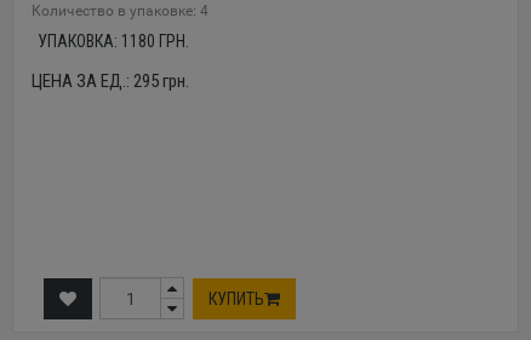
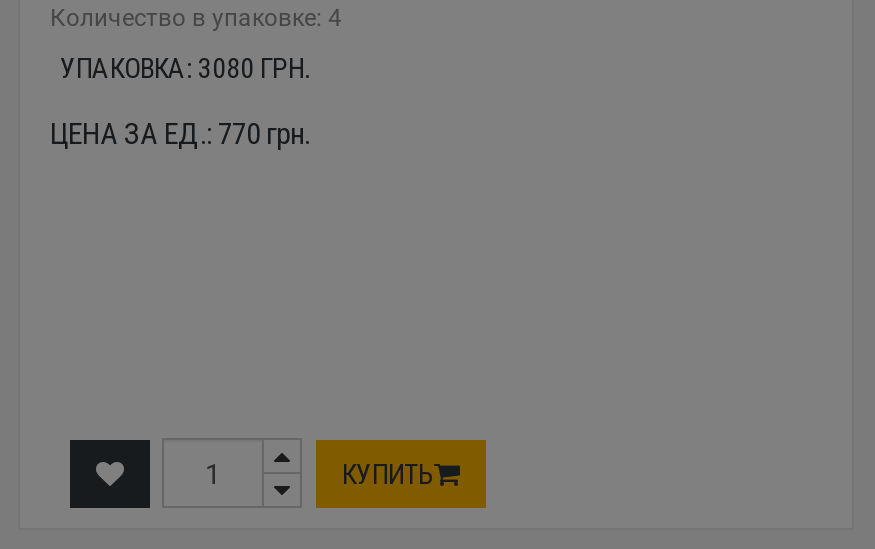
[38,32,189,51] УПАКОВКА: 1180 ГРН. -> [60,53,310,85] УПАКОВКА: 3080 ГРН.
[32,71,189,92] ЦЕНА ЗА ЕД.: 295 грн. -> [50,117,310,153] ЦЕНА ЗА ЕД.: 770 грн.

